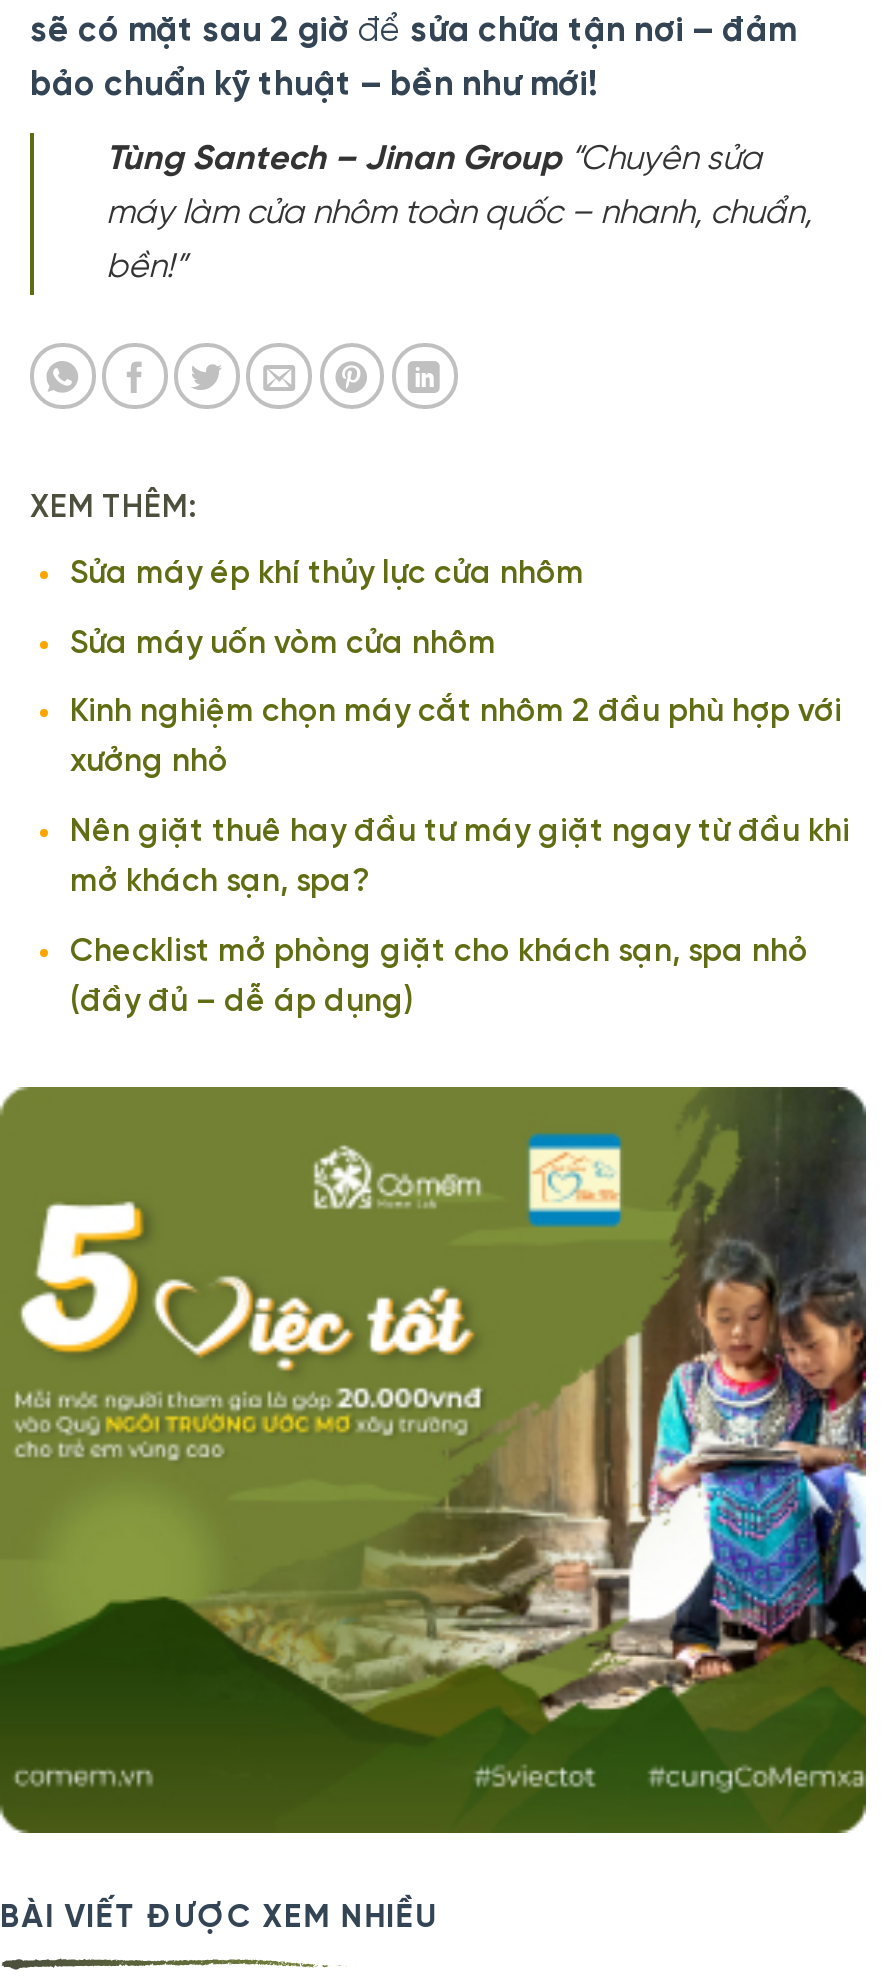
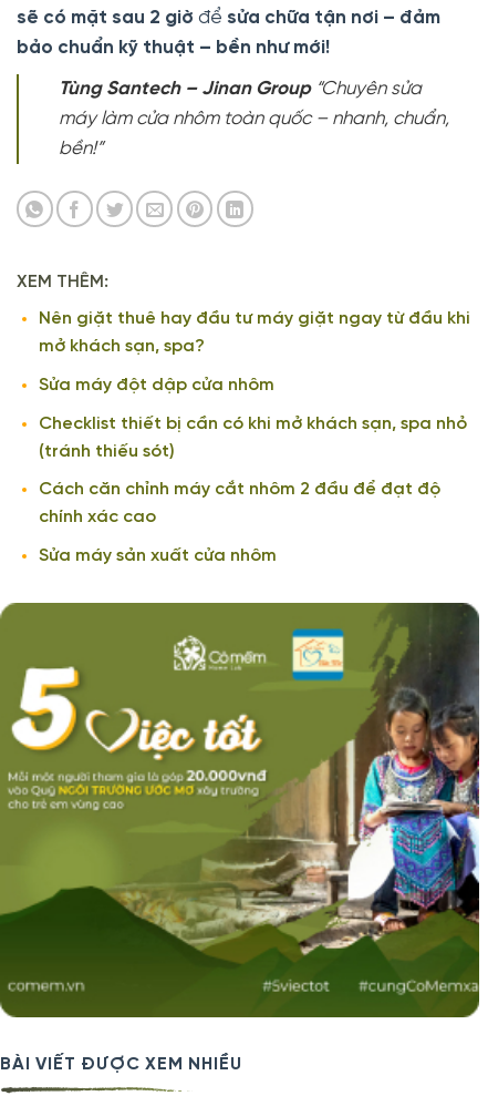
[70,558,842,780] Sửa máy ép khí thủy lực cửa nhôm | Sửa máy uốn vòm cửa nhôm | Kinh nghiệm chọn máy cắt nhôm 2 đầu phù hợp với | xưởng nhỏ -> none
moved [70,815,850,899] -> [39,310,470,356]: Nên giặt thuê hay đầu tư máy giặt ngay từ đầu khi | mở khách sạn, spa?
[70,934,808,1018] Checklist mở phòng giặt cho khách sạn, spa nhỏ | (đầy đủ – dễ áp dụng) -> [39,376,467,565] Sửa máy đột dập cửa nhôm | Checklist thiết bị cần có khi mở khách sạn, spa nhỏ | (tránh thiếu sót) | Cách căn chỉnh máy cắt nhôm 2 đầu để đạt độ | chính xác cao | Sửa máy sản xuất cửa nhôm

